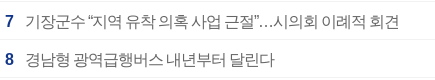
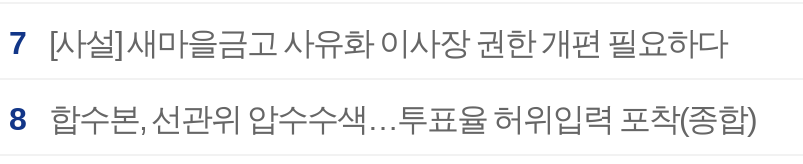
[25,13,399,30] 기장군수 “지역 유착 의혹 사업 근절”…시의회 이례적 회견 -> [49,26,727,60] [사설] 새마을금고 사유화 이사장 권한 개편 필요하다
[25,51,274,68] 경남형 광역급행버스 내년부터 달린다 -> [49,102,755,136] 합수본, 선관위 압수수색…투표율 허위입력 포착(종합)

